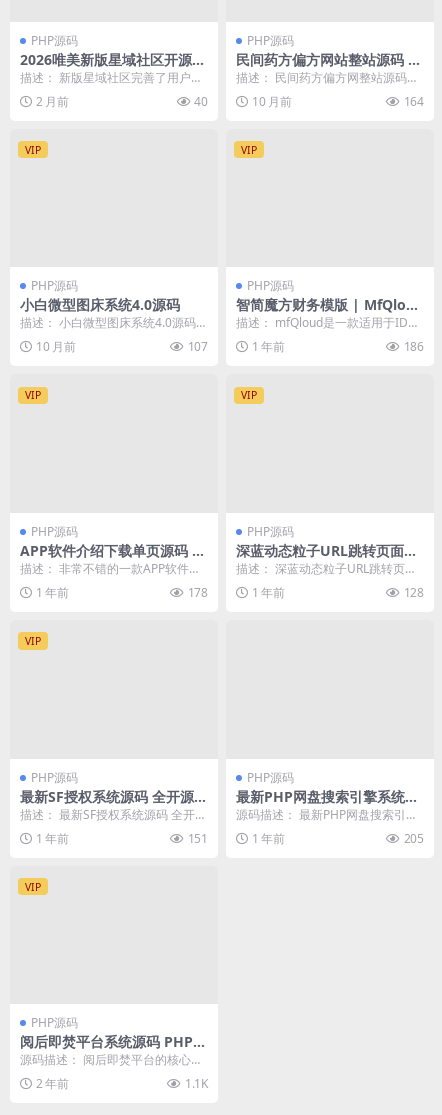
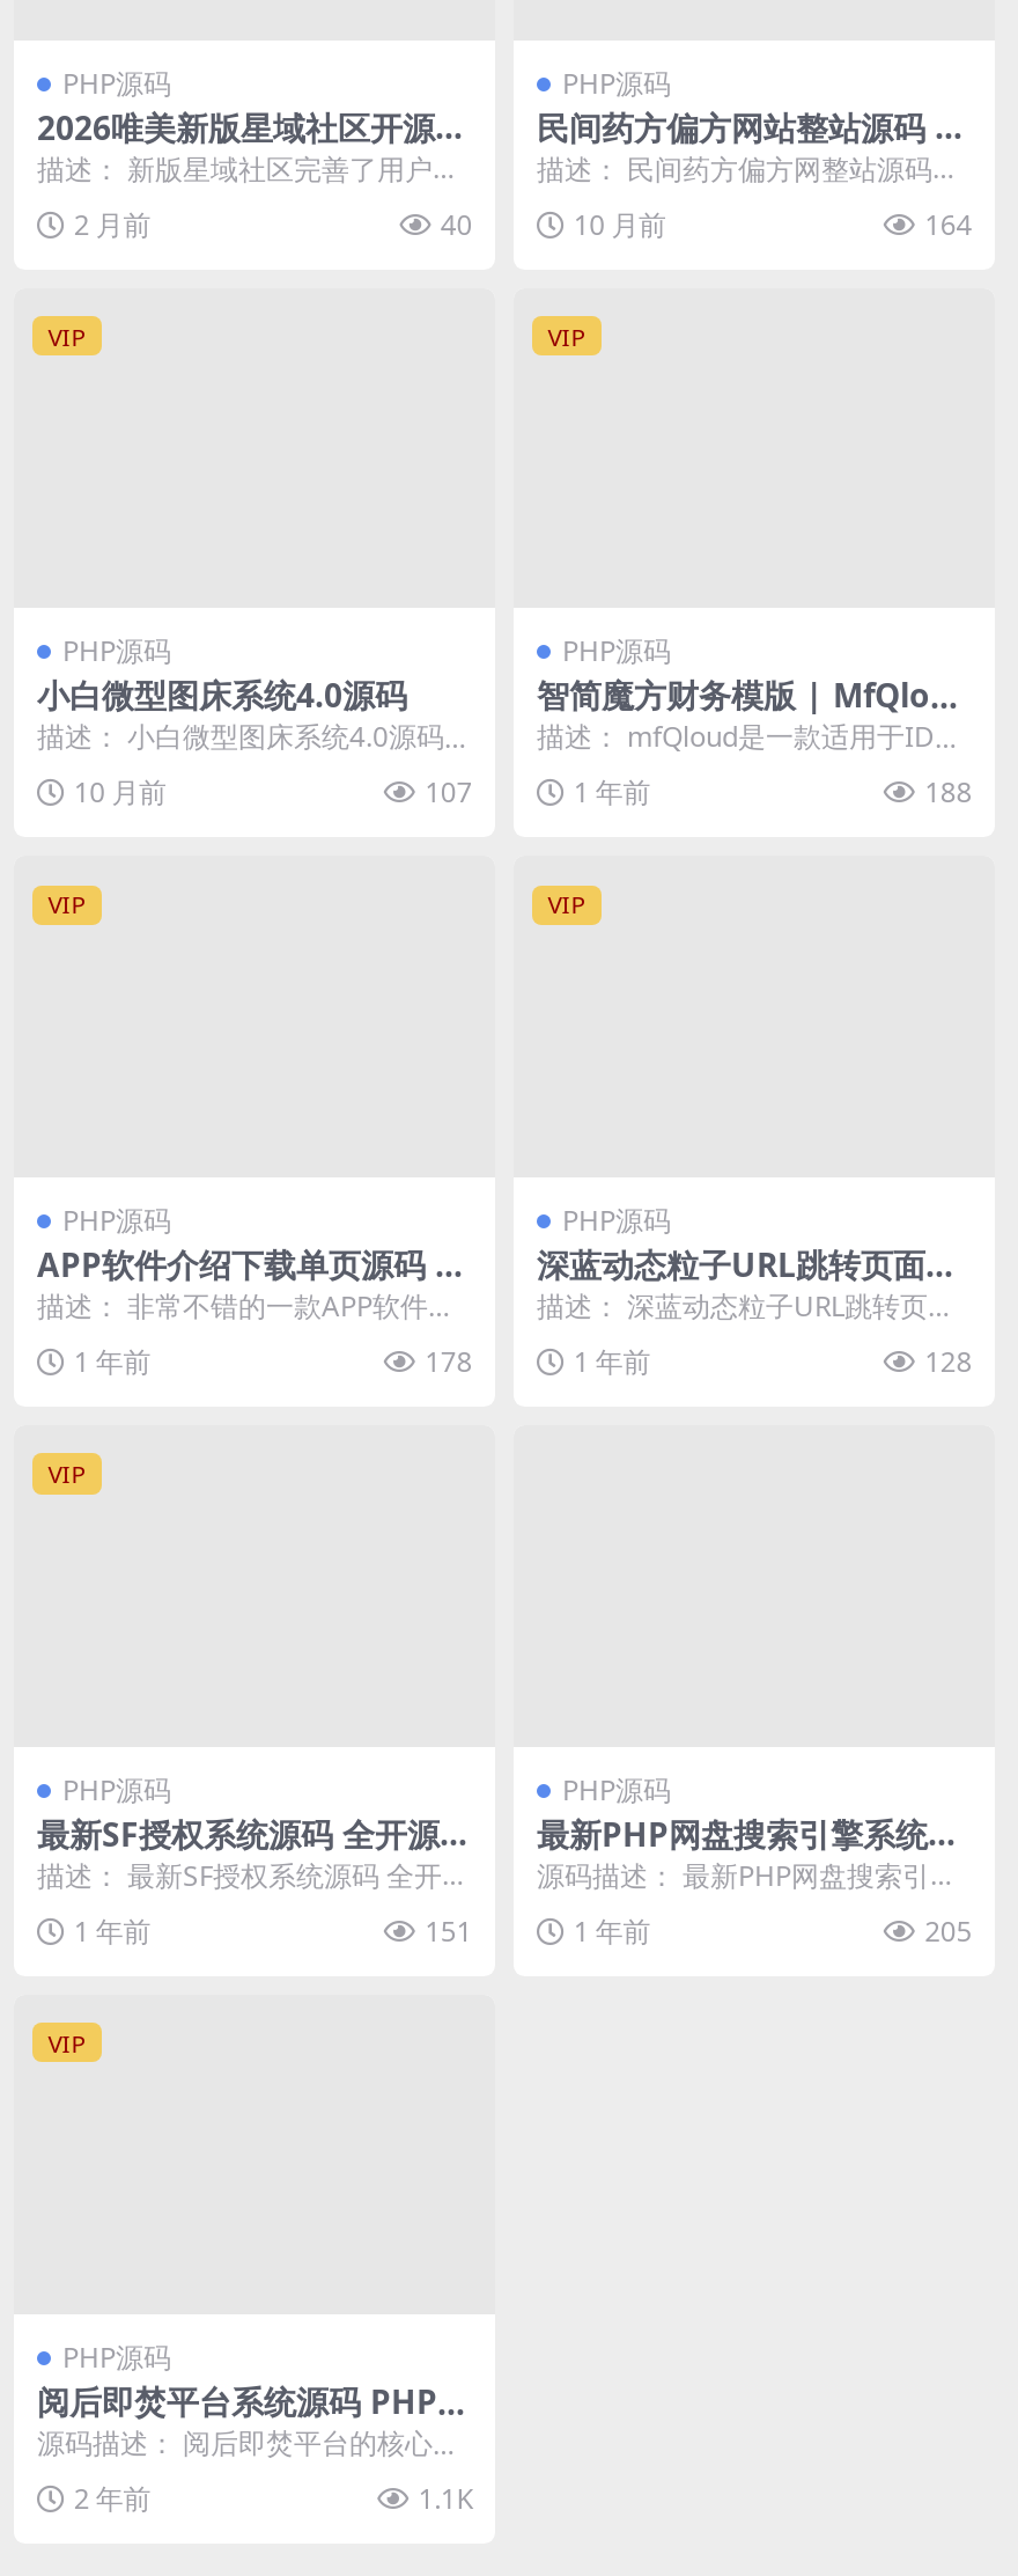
[404,338,424,355] 186 -> [925,773,972,812] 188

